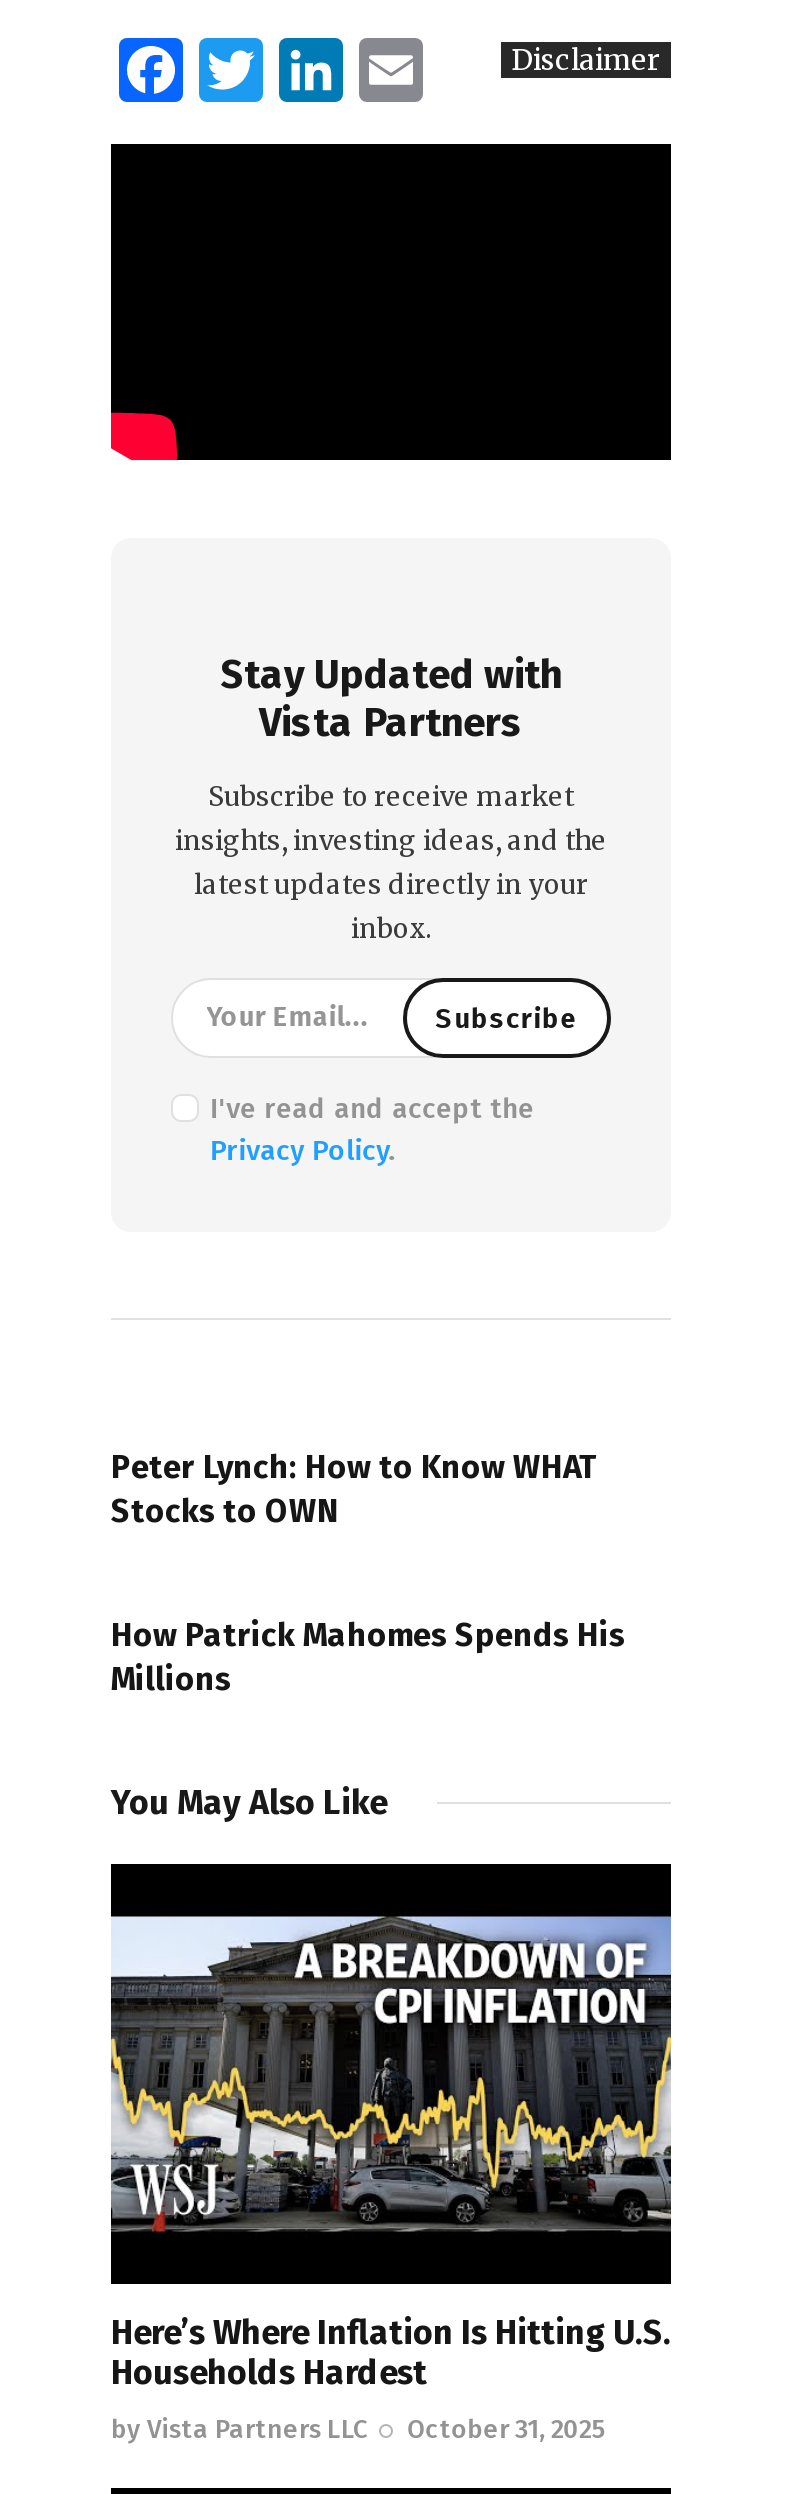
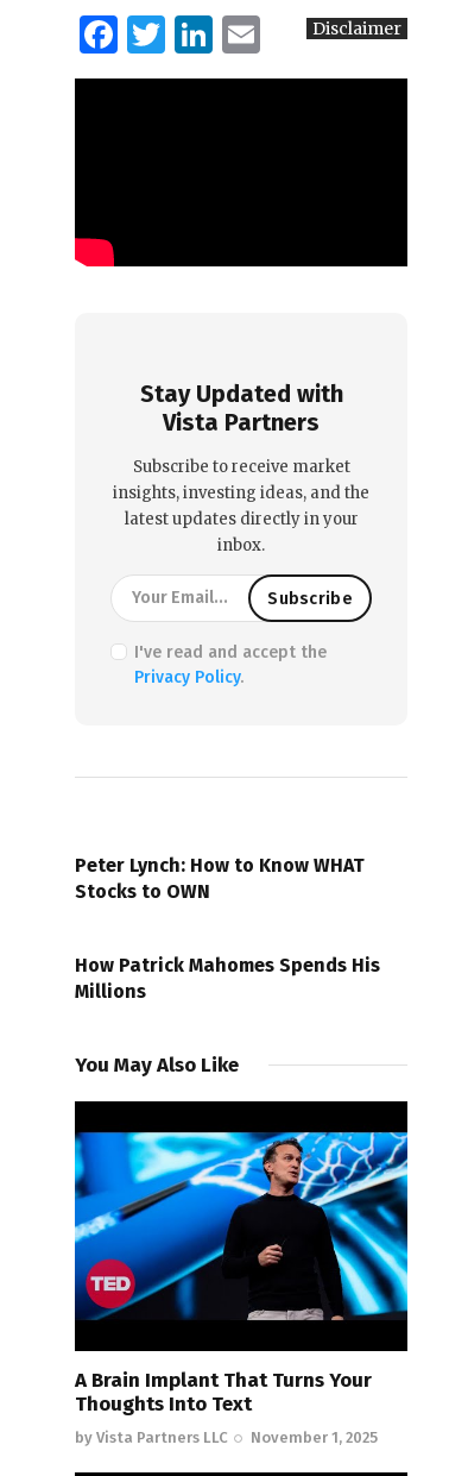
[109,1914,673,2394] [image] | Here’s Where Inflation Is Hitting U.S. | Households Hardest -> [74,1131,409,1416] [image] | A Brain Implant That Turns Your | Thoughts Into Text
[111,2413,605,2443] by Vista Partners LLC October 31, 2025 -> [75,1428,378,1446] by Vista Partners LLC November 1, 2025

